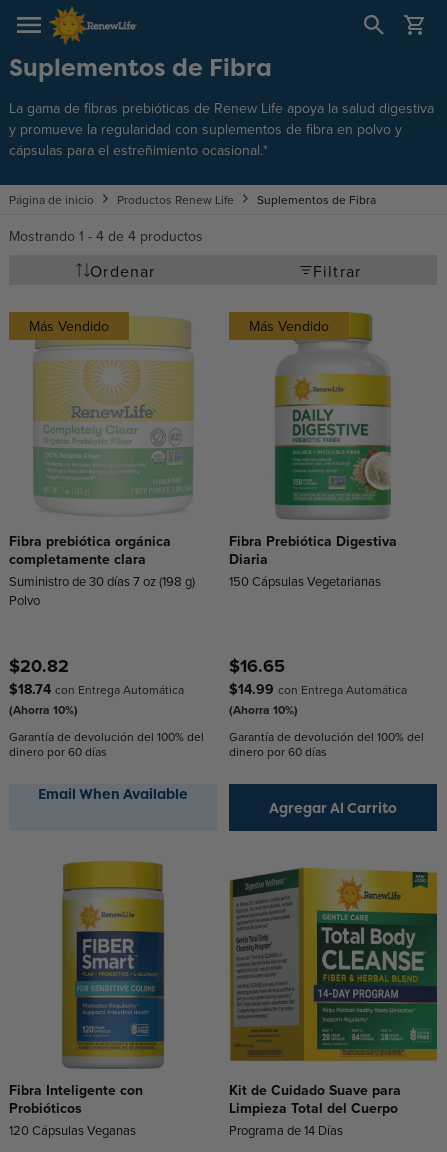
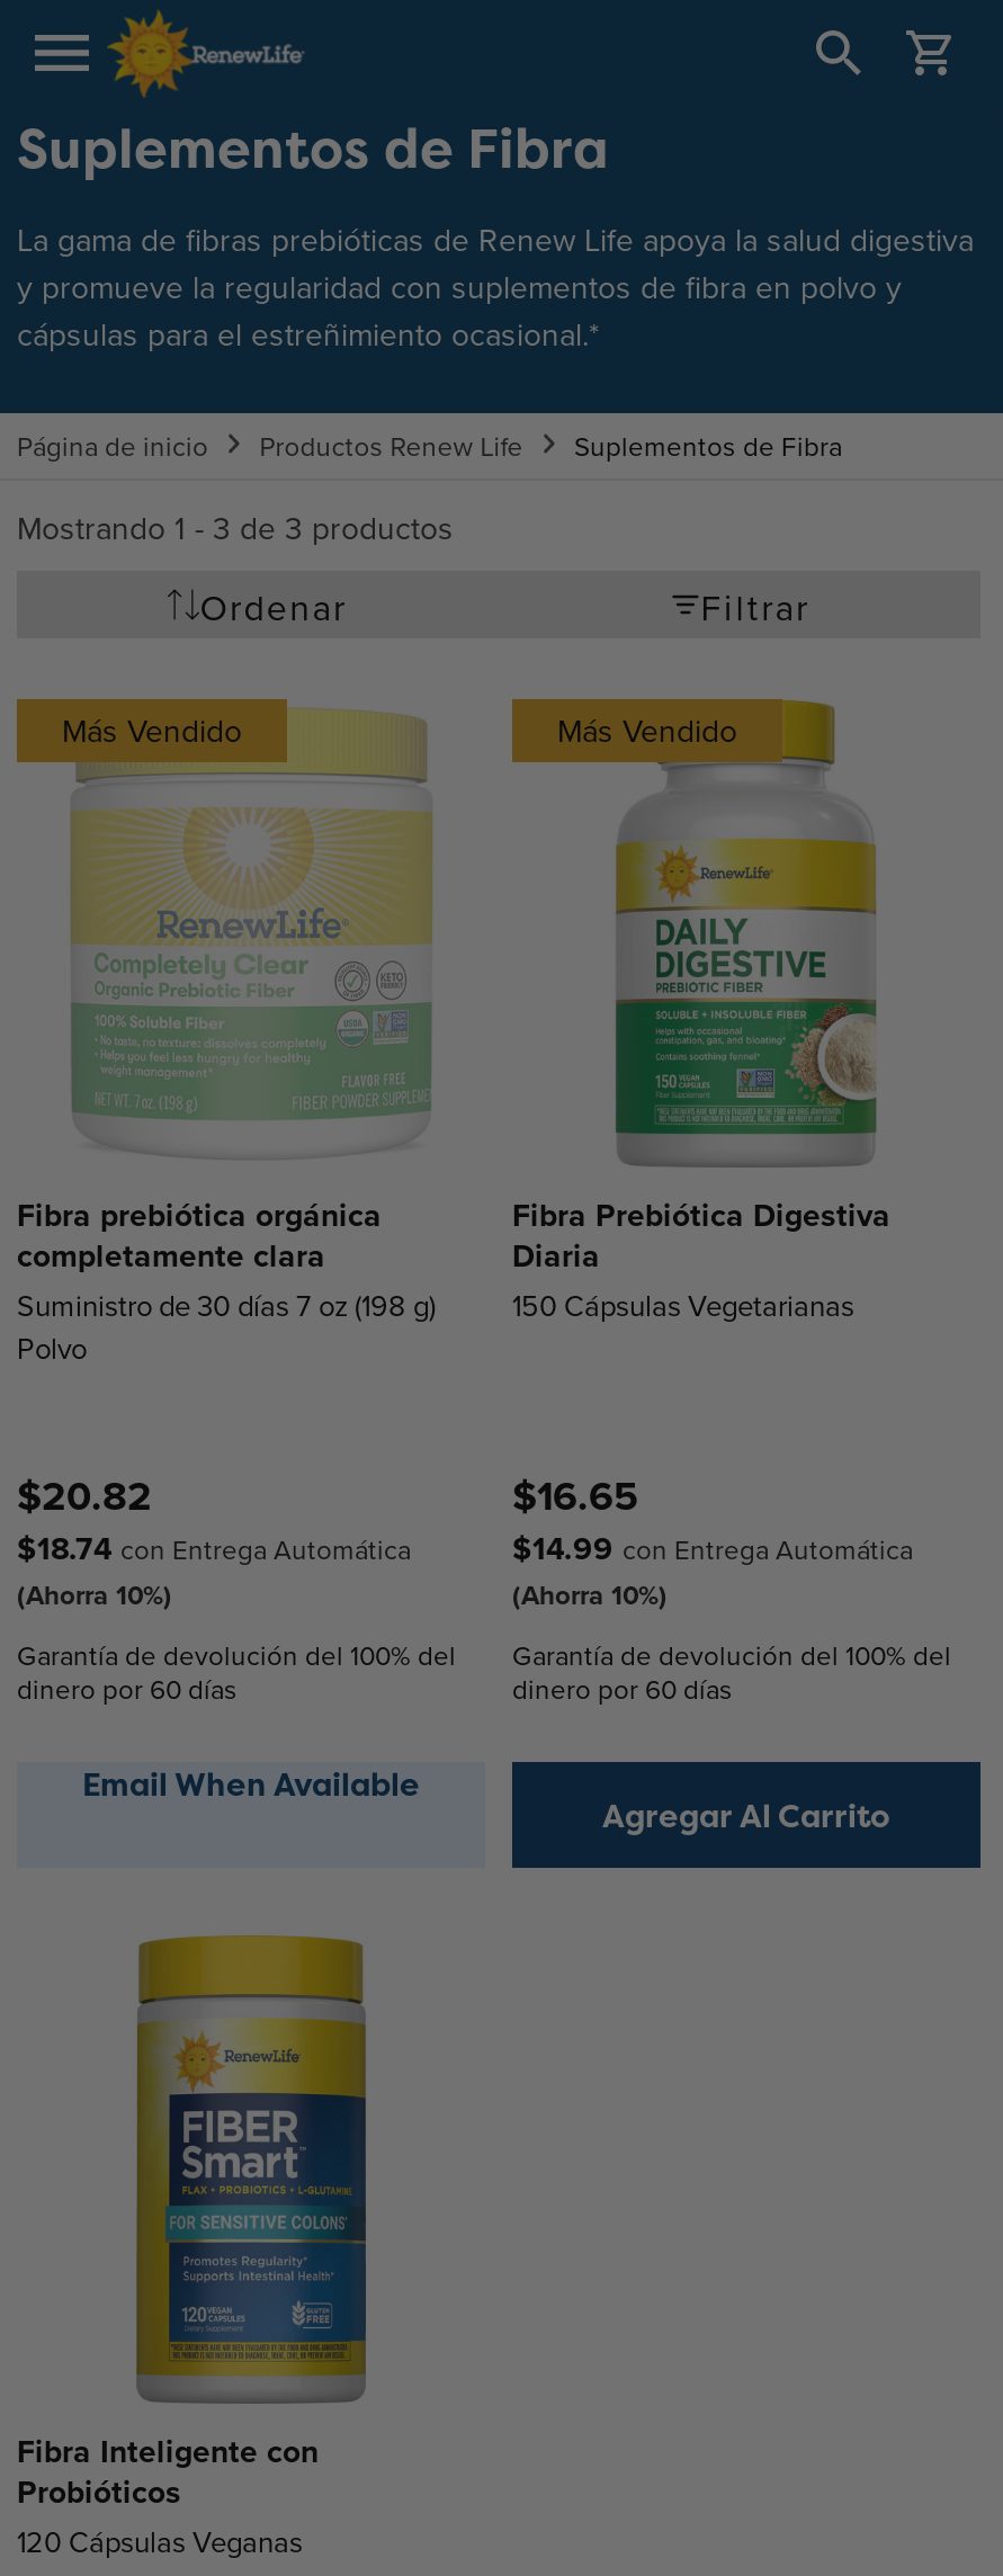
[9,226,203,246] Mostrando 1 - 4 de 4 productos -> [17,506,454,551] Mostrando 1 - 3 de 3 productos
[229,867,438,1139] [image] | Kit de Cuidado Suave para | Limpieza Total del Cuerpo | Programa de 14 Días -> none

